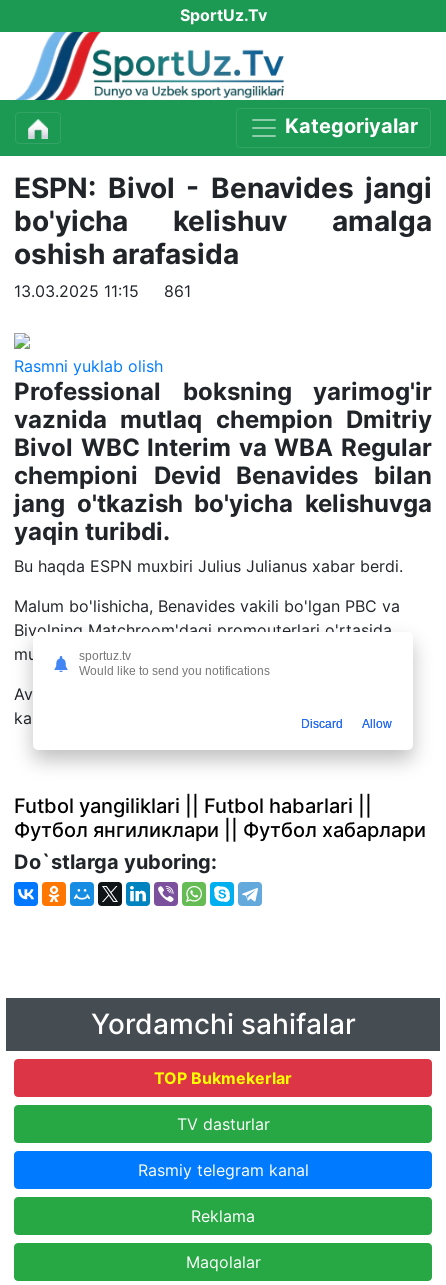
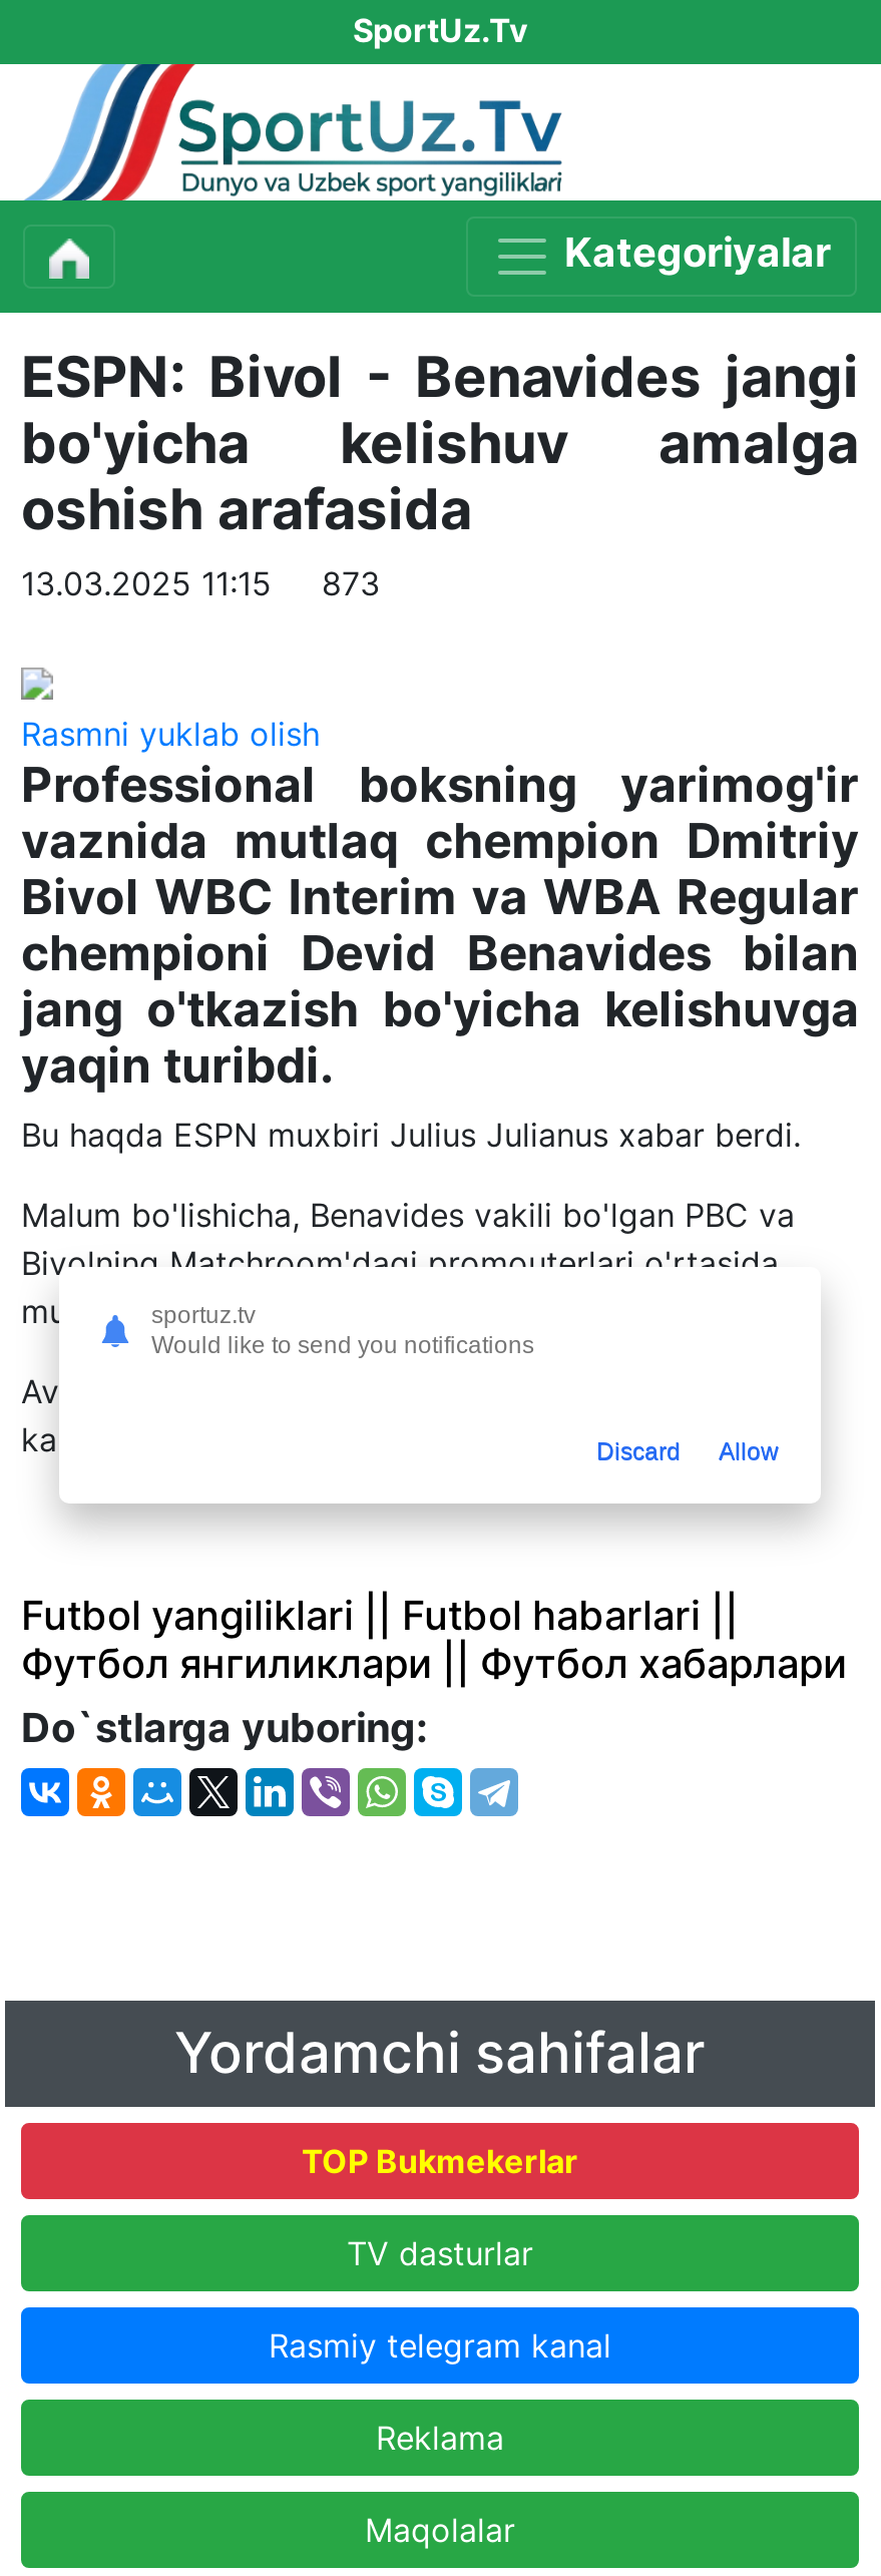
[14,281,191,301] 13.03.2025 11:15 861 -> [21,563,380,603] 13.03.2025 11:15 873

